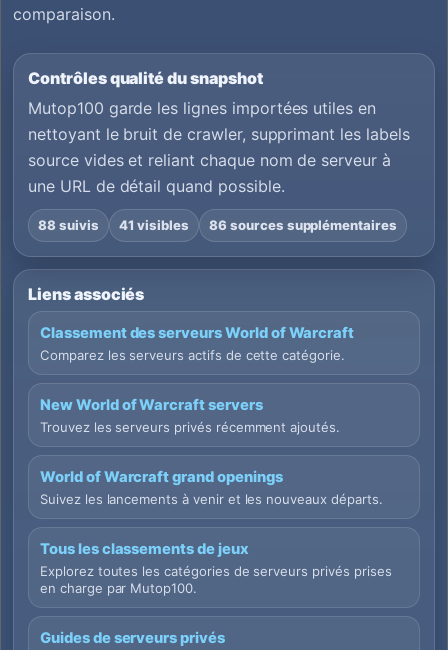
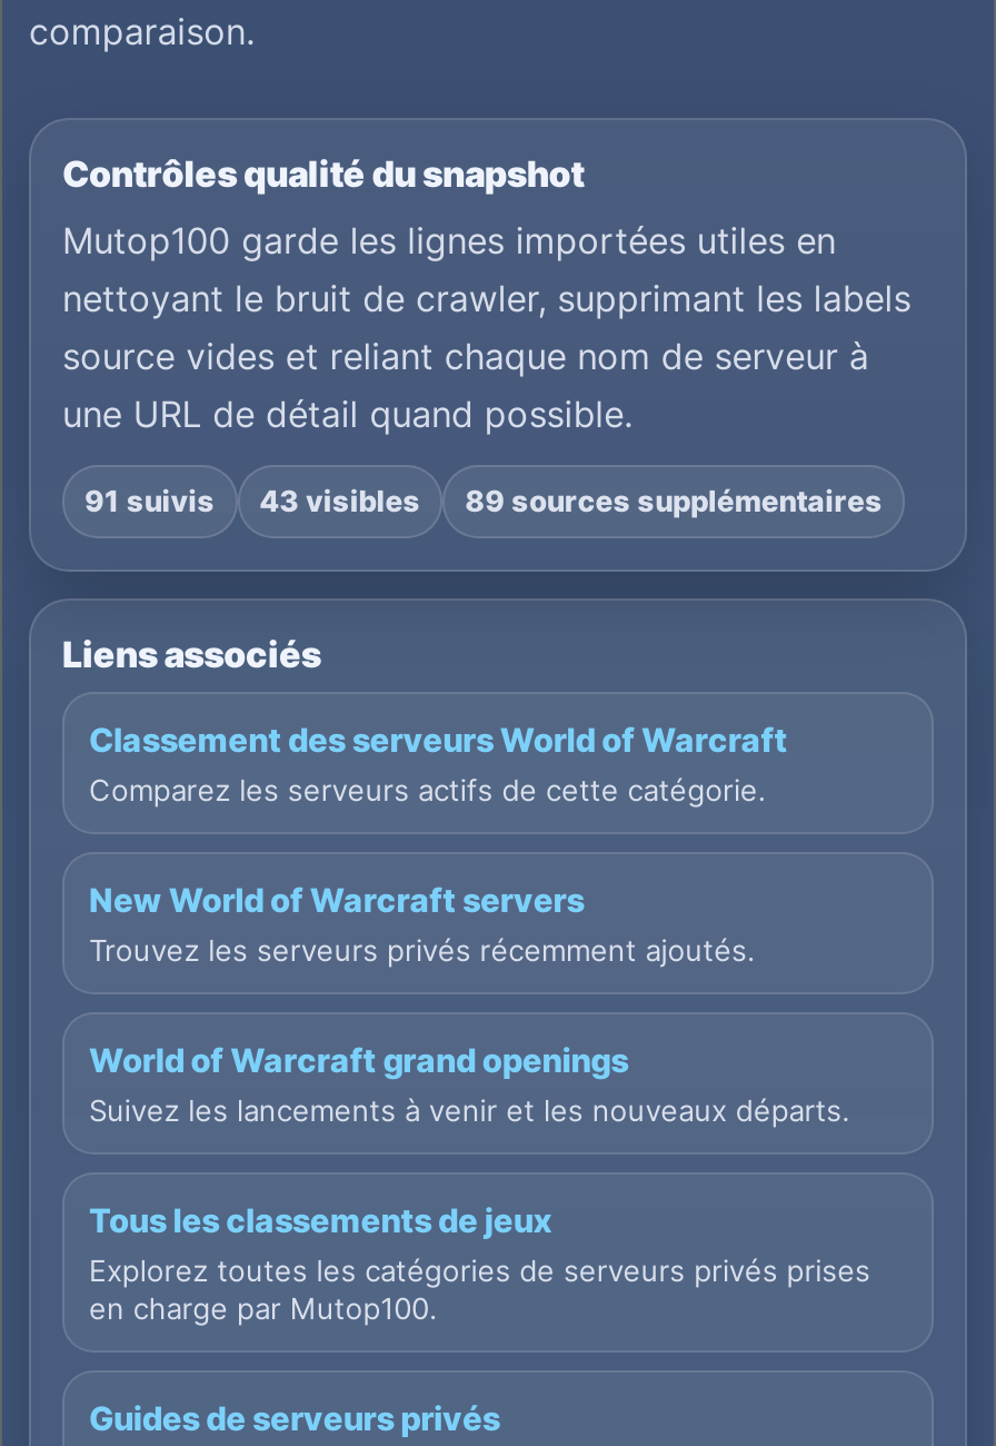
[38,217,99,233] 88 suivis -> [84,482,215,518] 91 suivis
[119,217,189,233] 41 visibles -> [259,482,420,518] 43 visibles
[209,217,397,233] 86 sources supplémentaires -> [465,482,883,518] 89 sources supplémentaires

